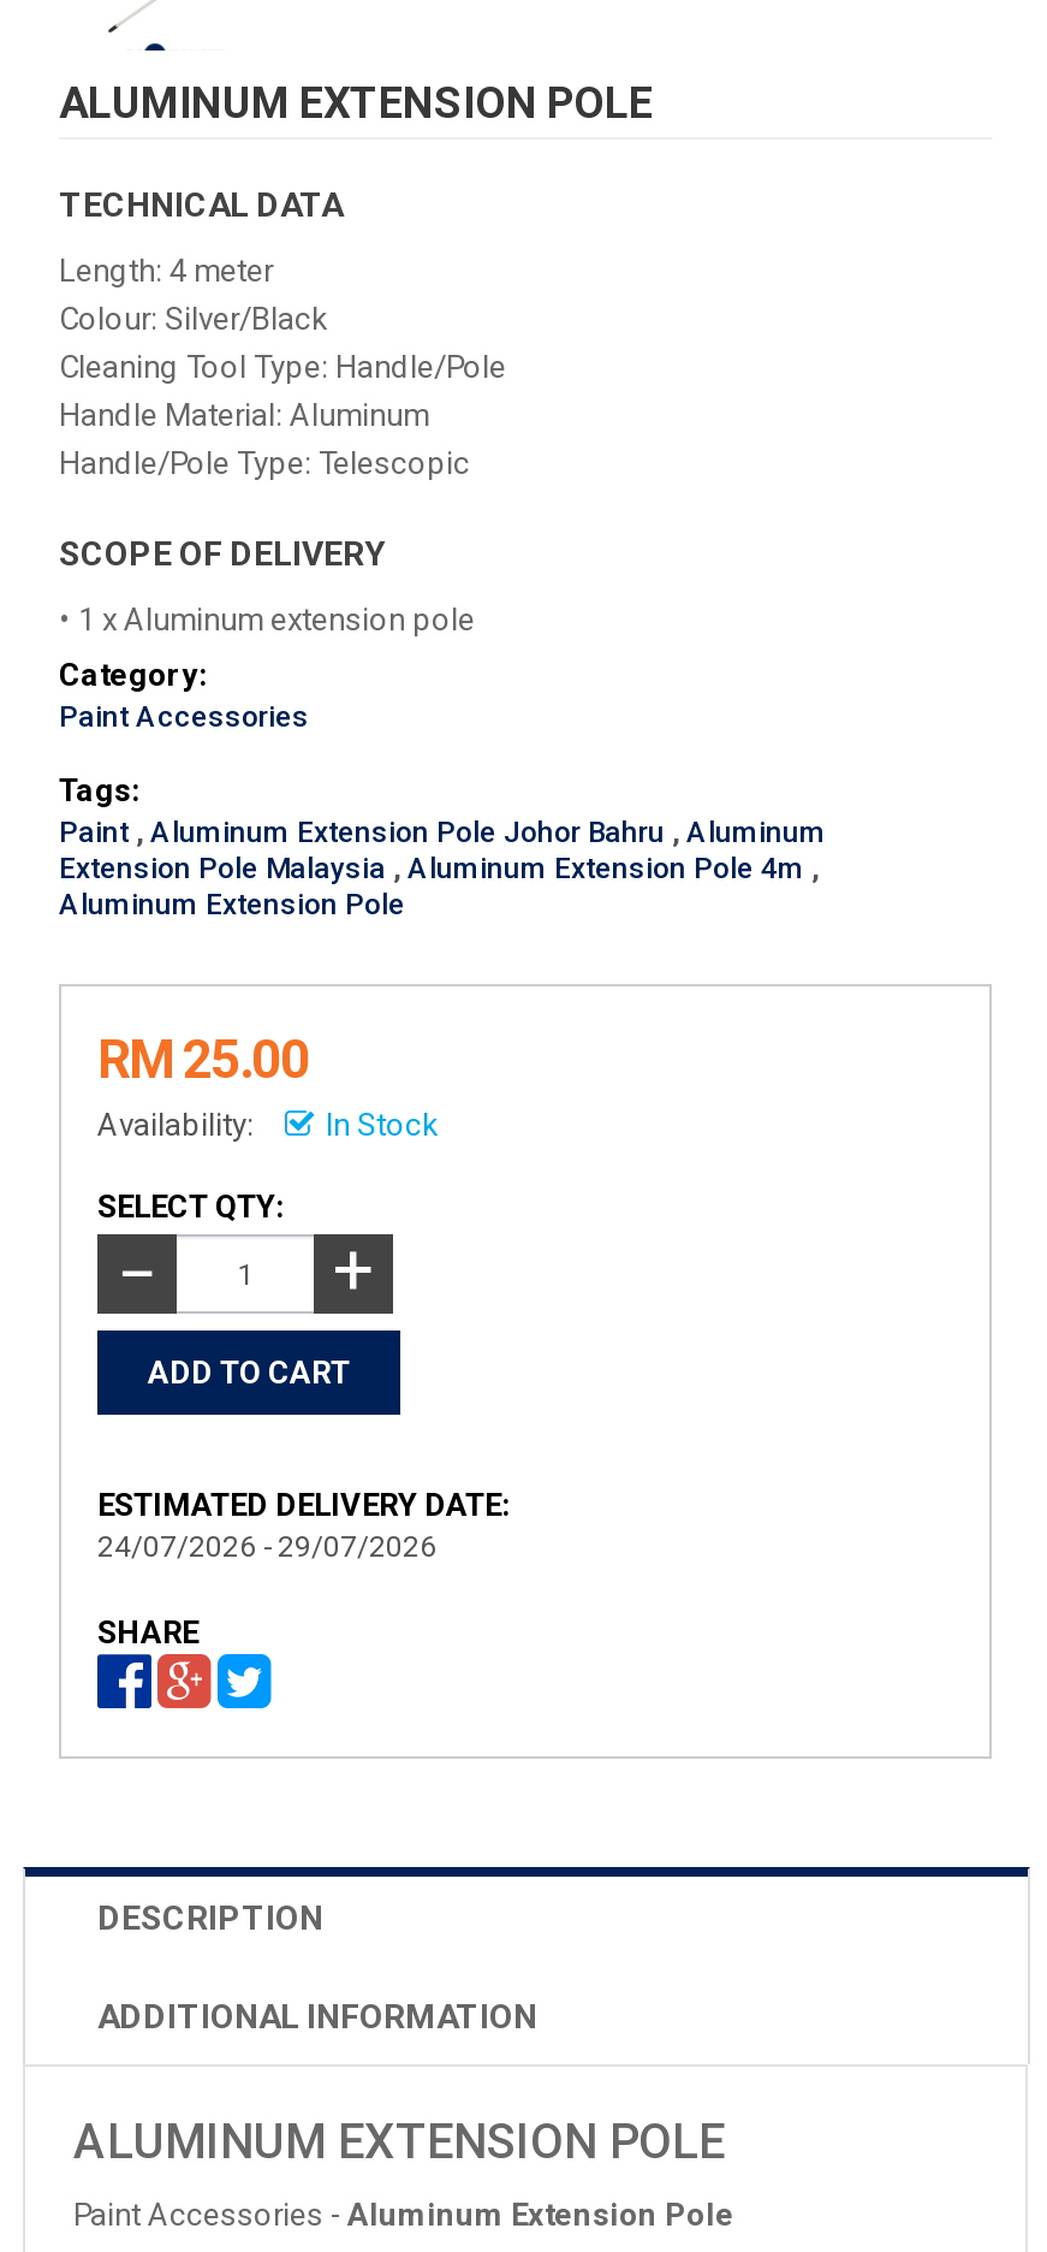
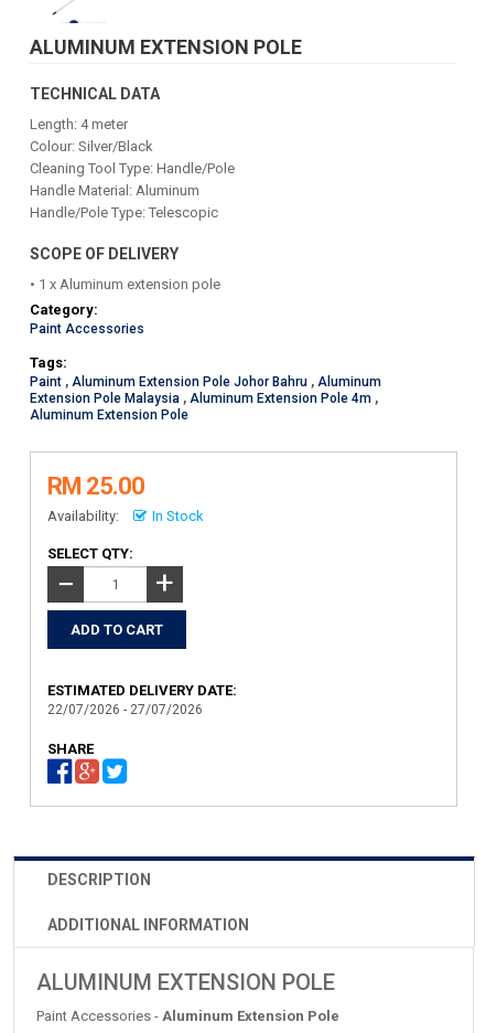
[97,1530,436,1564] 24/07/2026 - 29/07/2026 -> [47,702,203,717] 22/07/2026 - 27/07/2026

